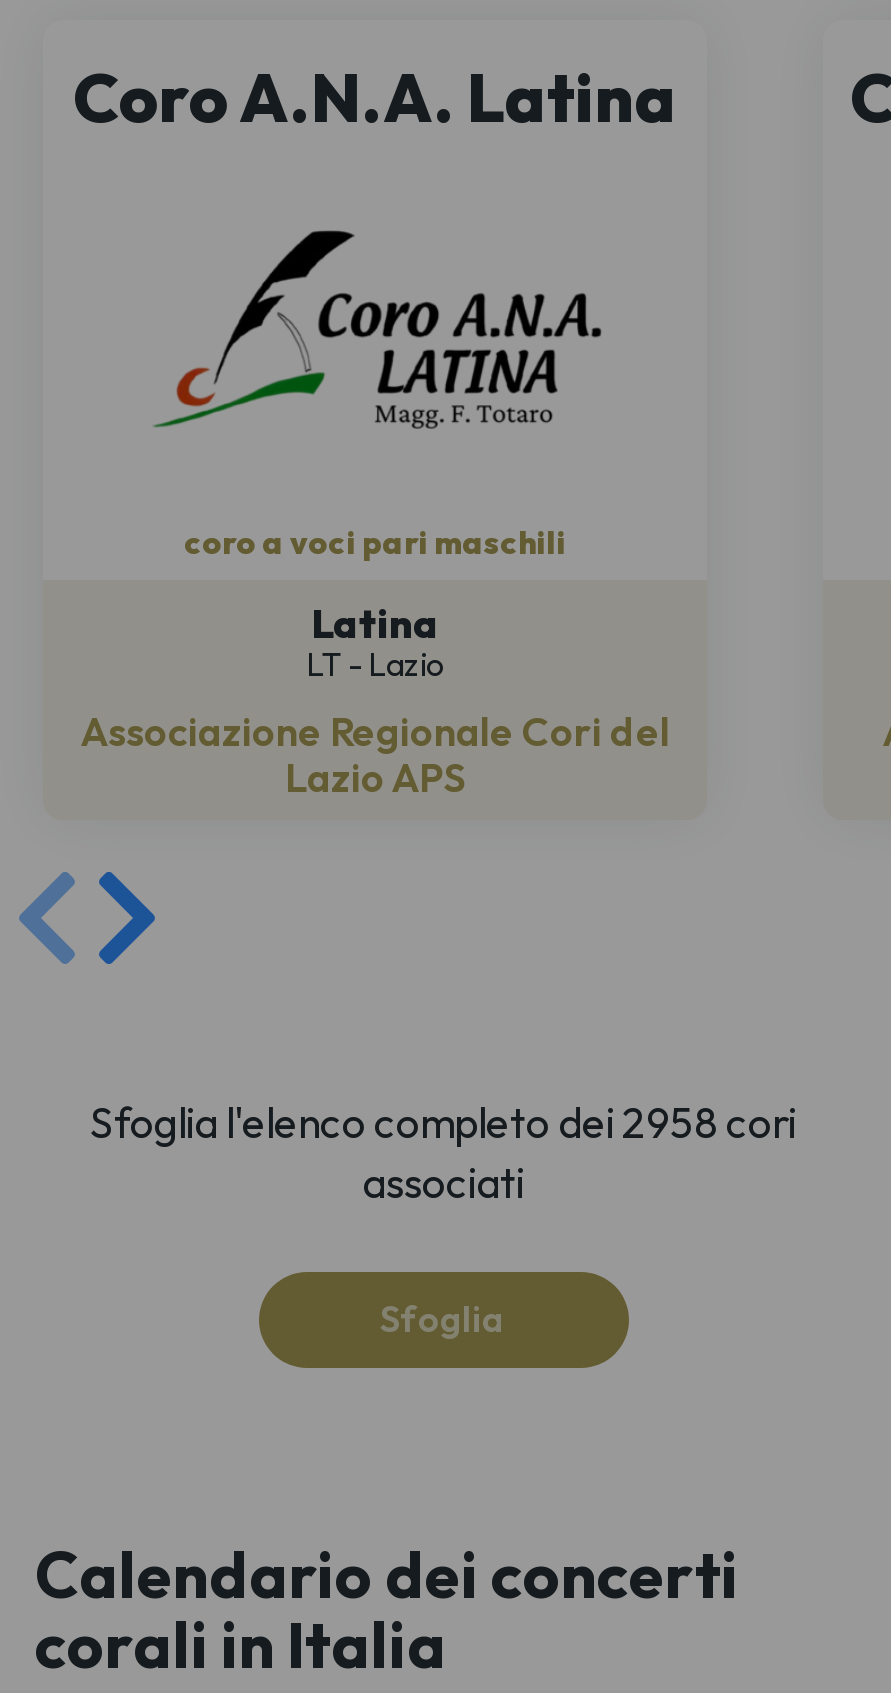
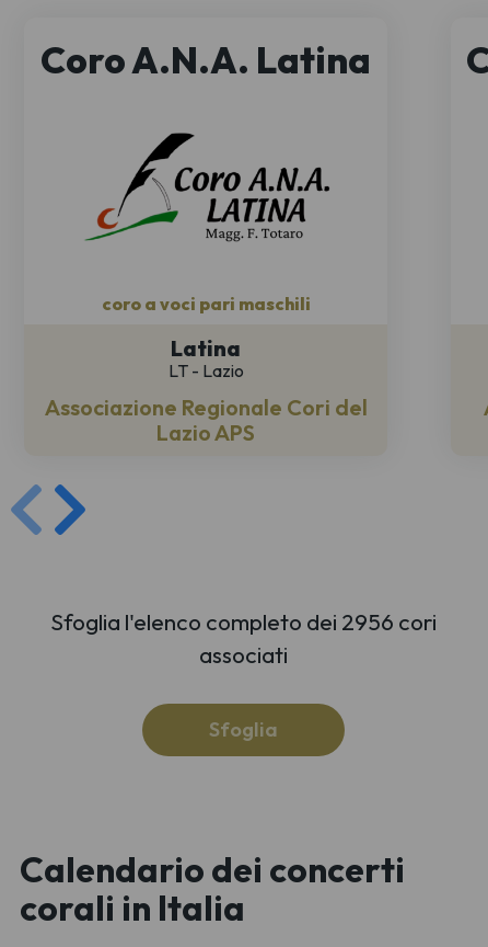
[90,1096,796,1148] Sfoglia l'elenco completo dei 2958 cori -> [50,607,436,636] Sfoglia l'elenco completo dei 2956 cori

